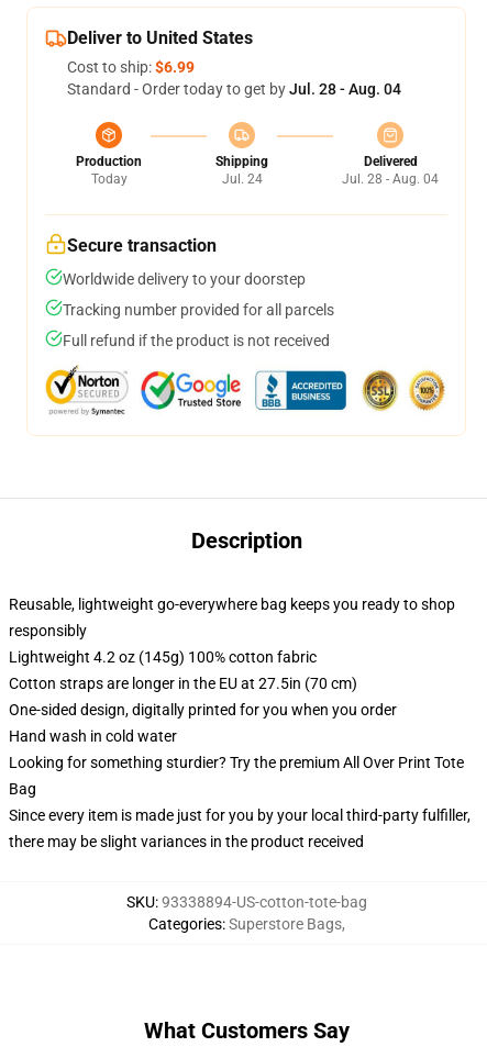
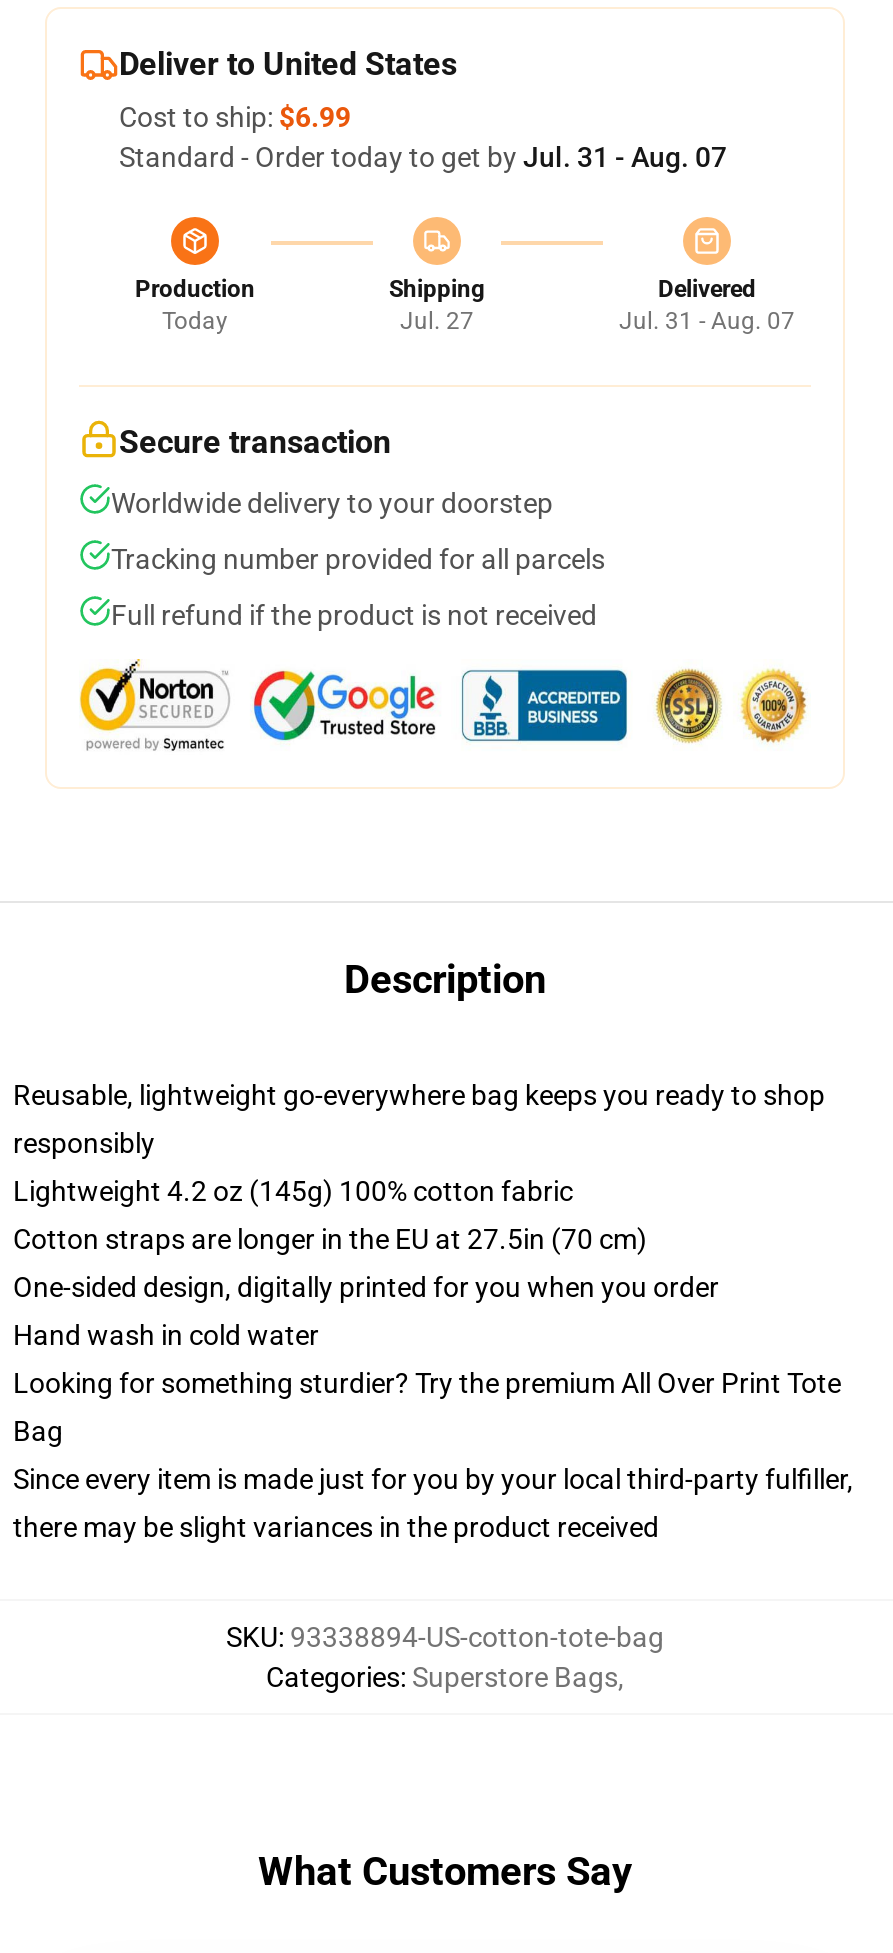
[67,80,401,98] Standard - Order today to get by Jul. 28 - Aug. 04 -> [119,141,727,173] Standard - Order today to get by Jul. 31 - Aug. 07
[222,171,262,187] Jul. 24 -> [400,307,474,335] Jul. 27
[342,171,439,187] Jul. 28 - Aug. 04 -> [619,307,795,335] Jul. 31 - Aug. 07

